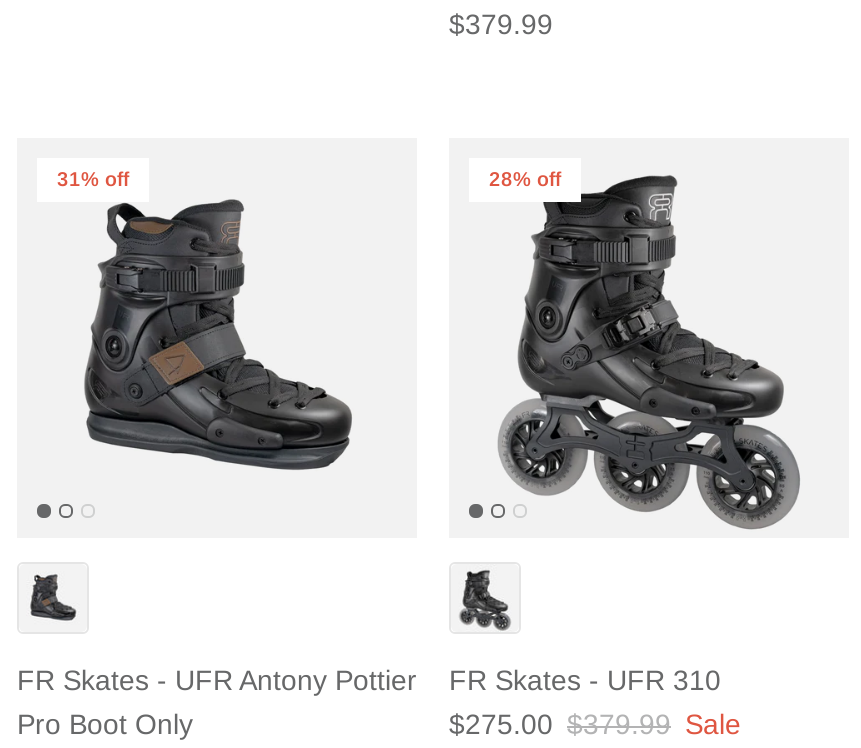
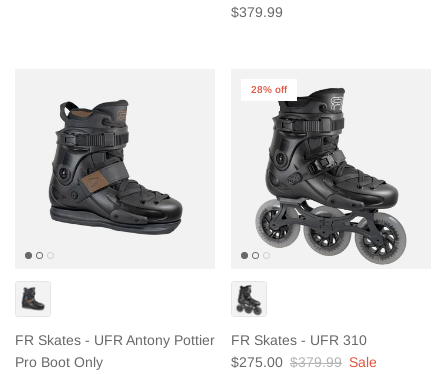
[57,169,129,191] 31% off -> none

